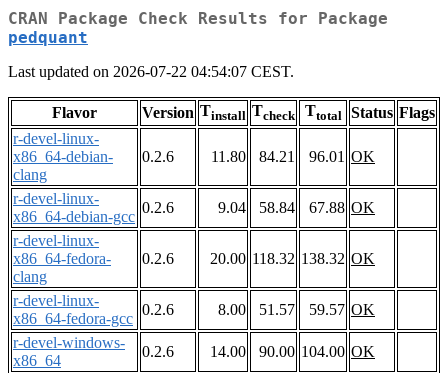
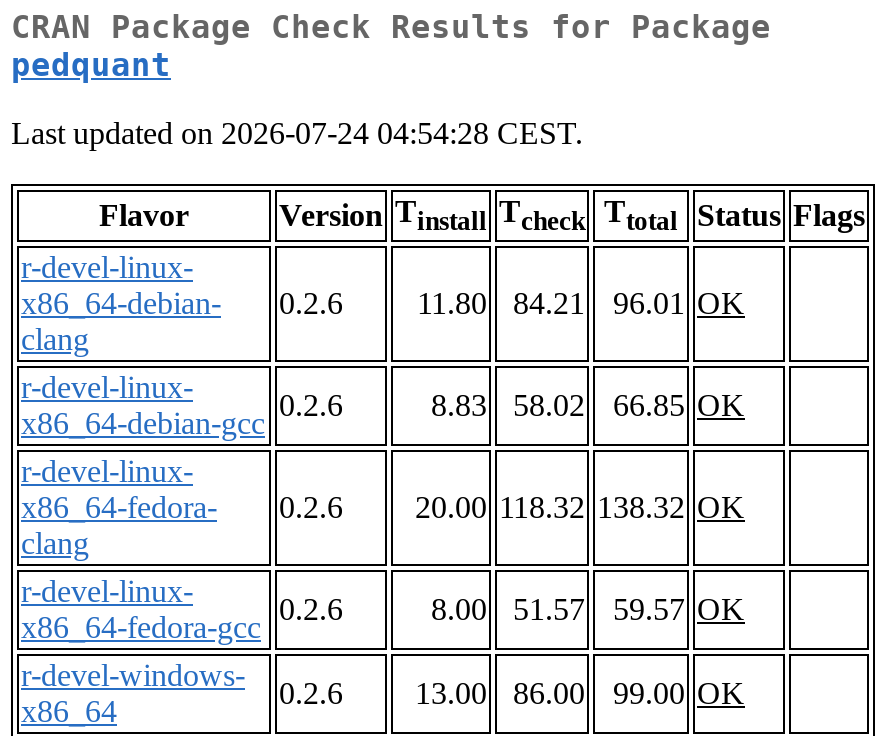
[8,63,294,80] Last updated on 2026-07-22 04:54:07 CEST. -> [11,117,583,151] Last updated on 2026-07-24 04:54:28 CEST.
[218,199,246,216] 9.04 -> [431,389,487,423] 8.83
[259,199,295,216] 58.84 -> [513,389,585,423] 58.02
[309,199,375,216] 67.88 OK -> [613,389,745,423] 66.85 OK
[210,343,375,360] 14.00 | 90.00 104.00 OK -> [415,677,745,711] 13.00 | 86.00 | 99.00 OK

